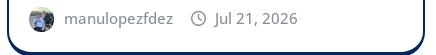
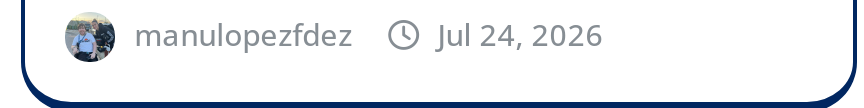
[215,8,298,28] Jul 21, 2026 -> [437,14,603,54] Jul 24, 2026

